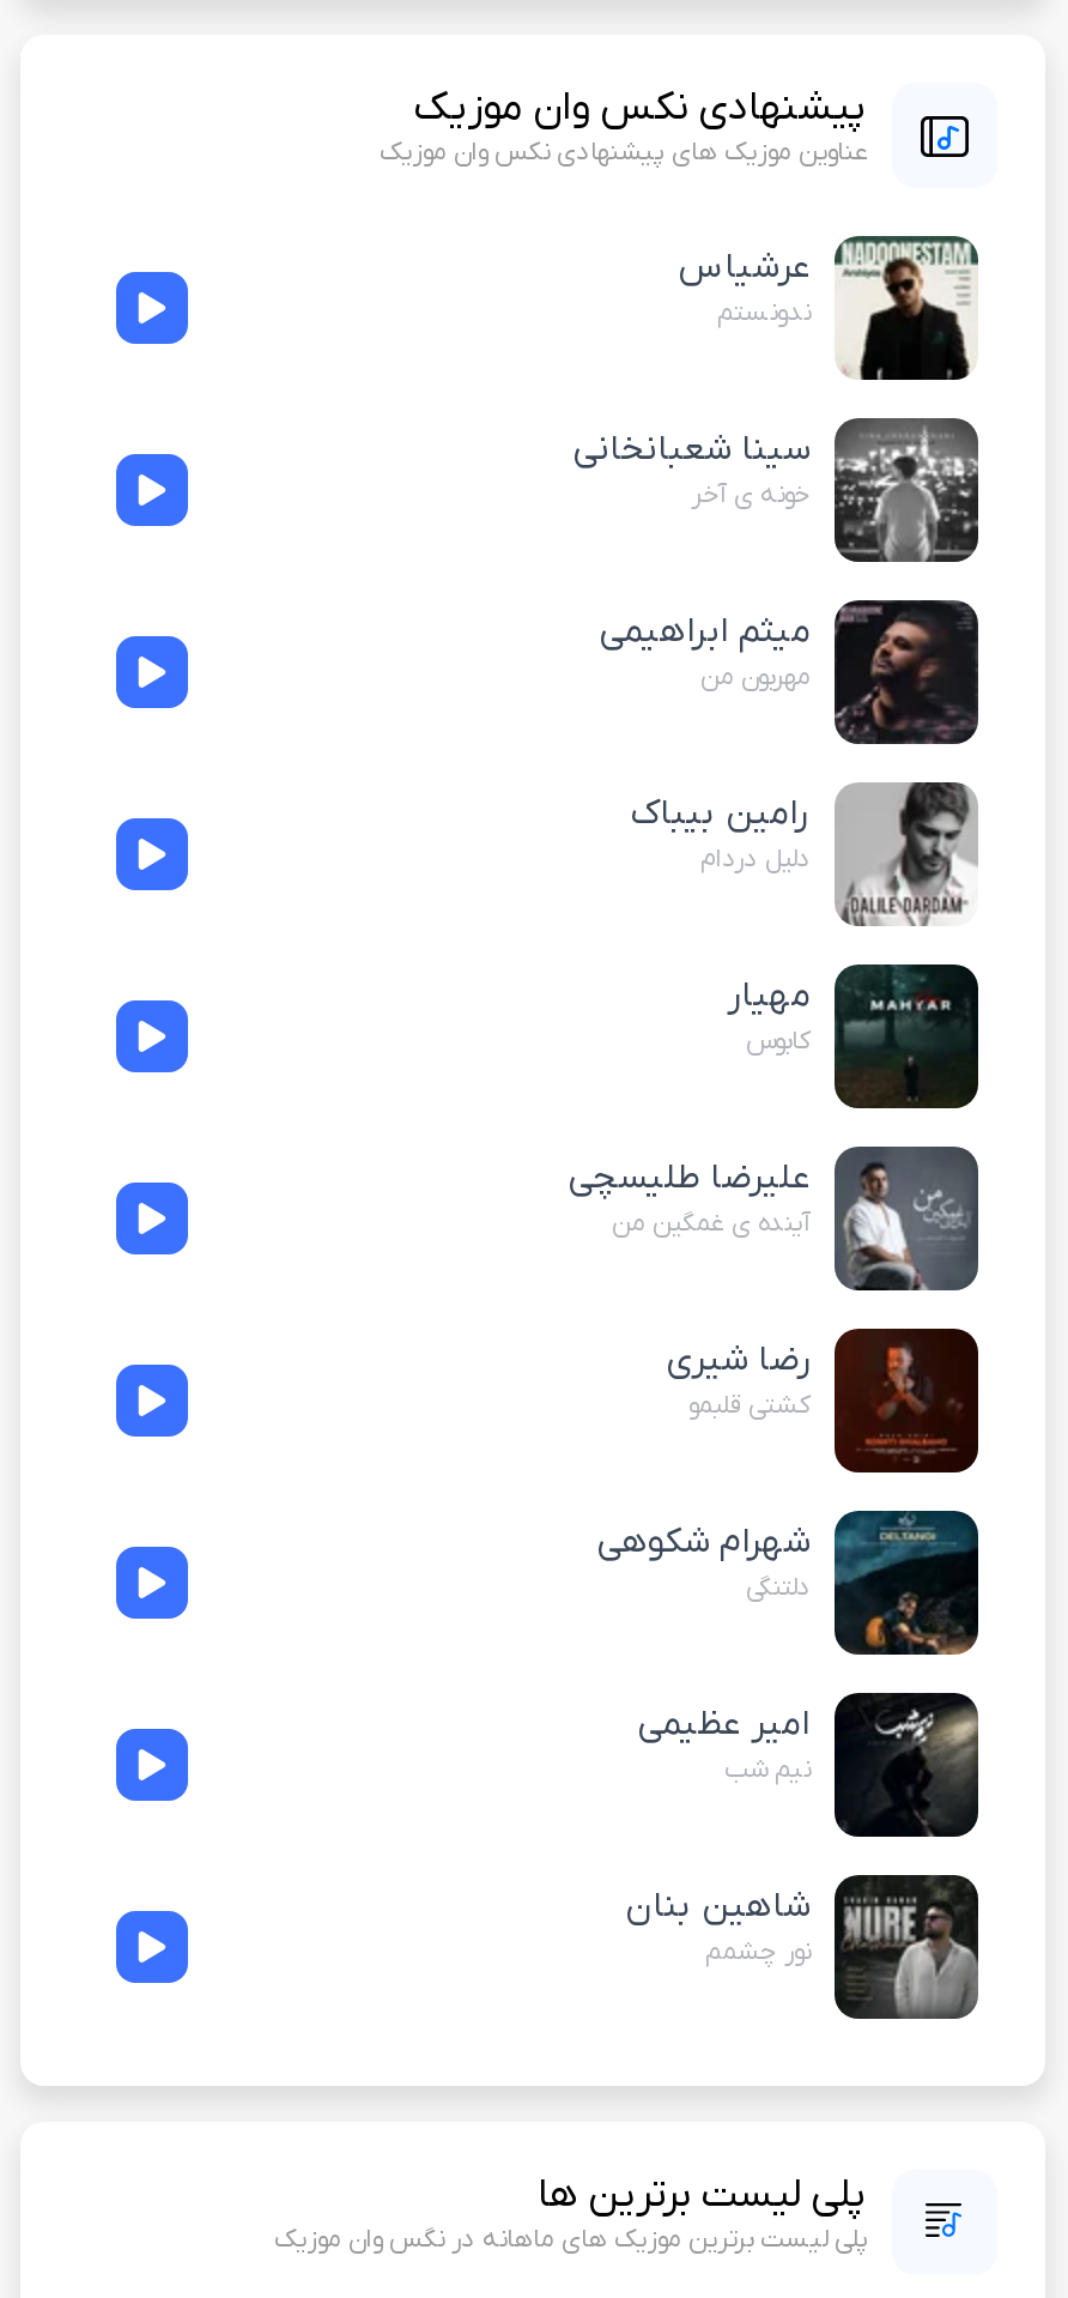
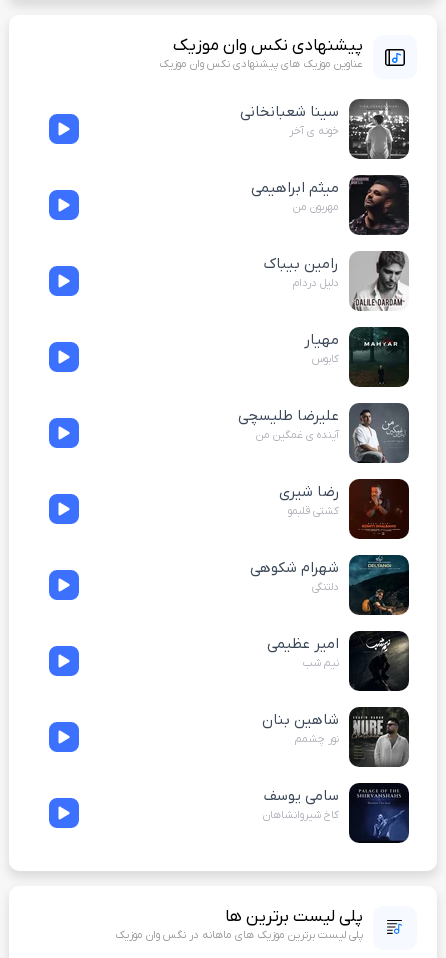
[679,236,978,380] [image] | عرشیاس | ندونستم -> none
moved [569,426,978,1969] -> [238,102,409,746]: [image] | سینا شعبانخانی | خونه ی آخر | ... | شاهین بنان | نور چشمم
none -> [263,785,410,842] [image] | سامی یوسف | کاخ شیروانشاهان

